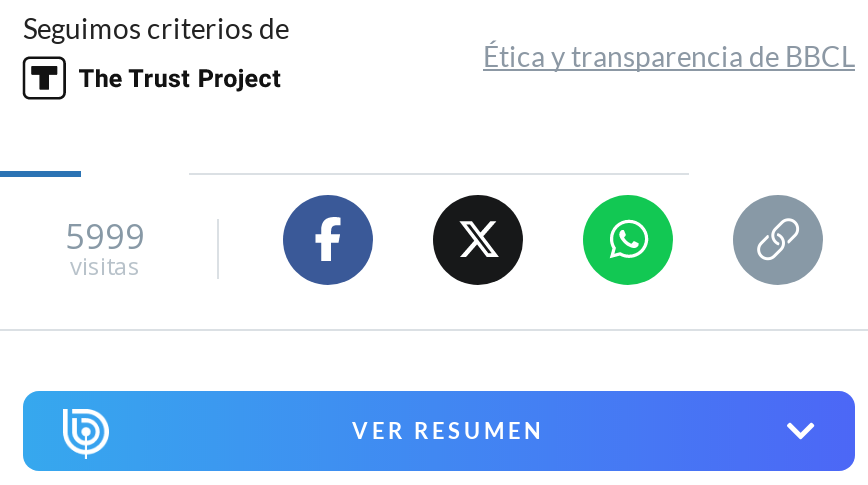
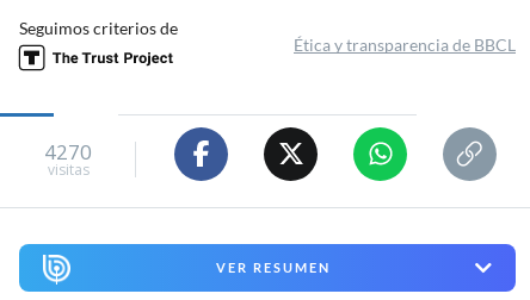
[65,213,145,259] 5999 -> [44,138,92,166] 4270

